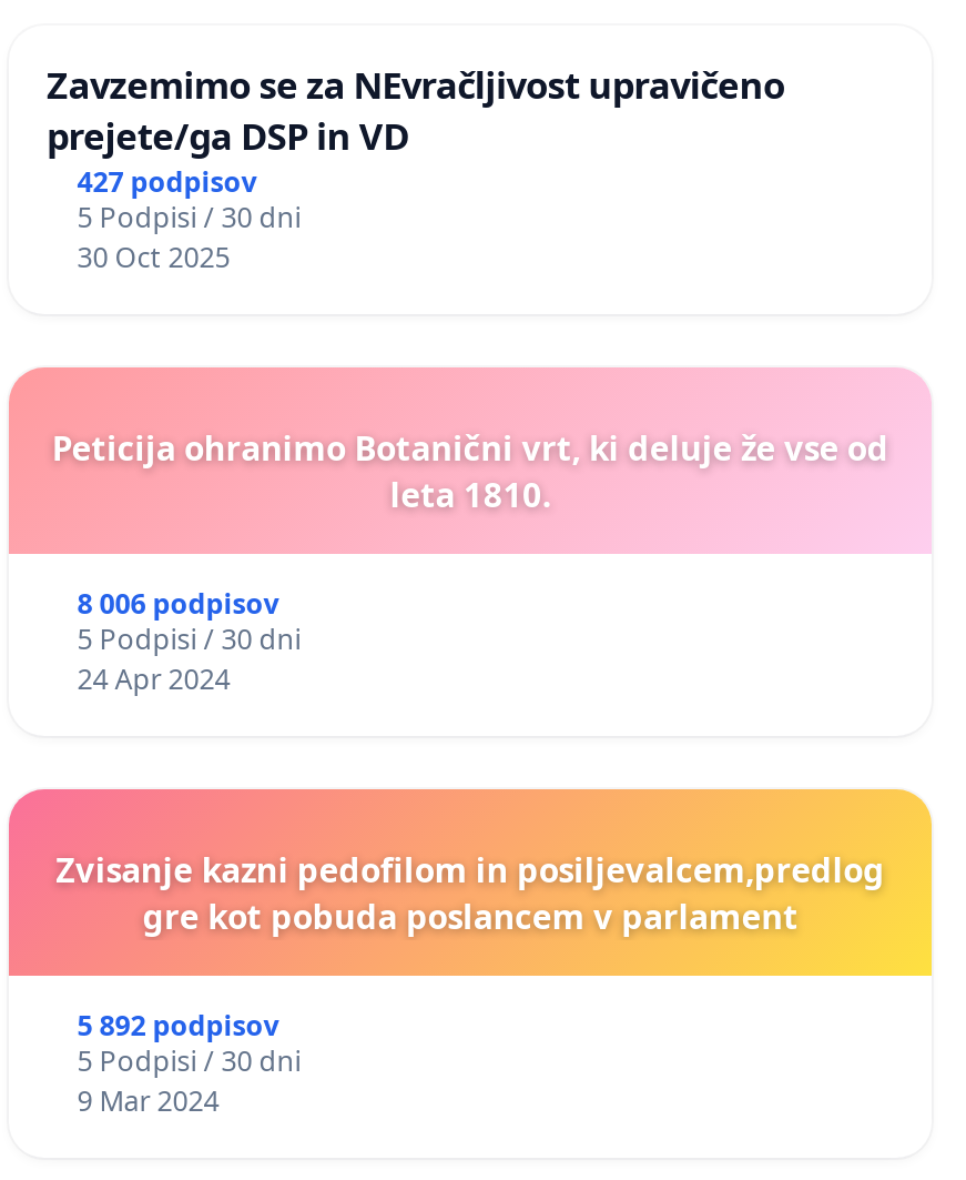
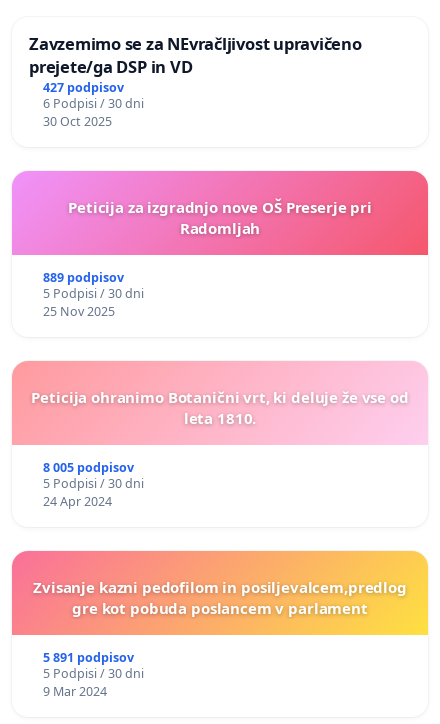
[77,198,301,236] 5 Podpisi / 30 dni -> [43,95,144,112] 6 Podpisi / 30 dni
none -> [11,170,429,320] [image] | Peticija za izgradnjo nove OŠ Preserje pri | Radomljah | 889 podpisov | 5 Podpisi / 30 dni | 25 Nov 2025
[77,585,279,623] 8 006 podpisov -> [43,459,134,476] 8 005 podpisov
[77,1007,279,1044] 5 892 podpisov -> [43,649,134,666] 5 891 podpisov

